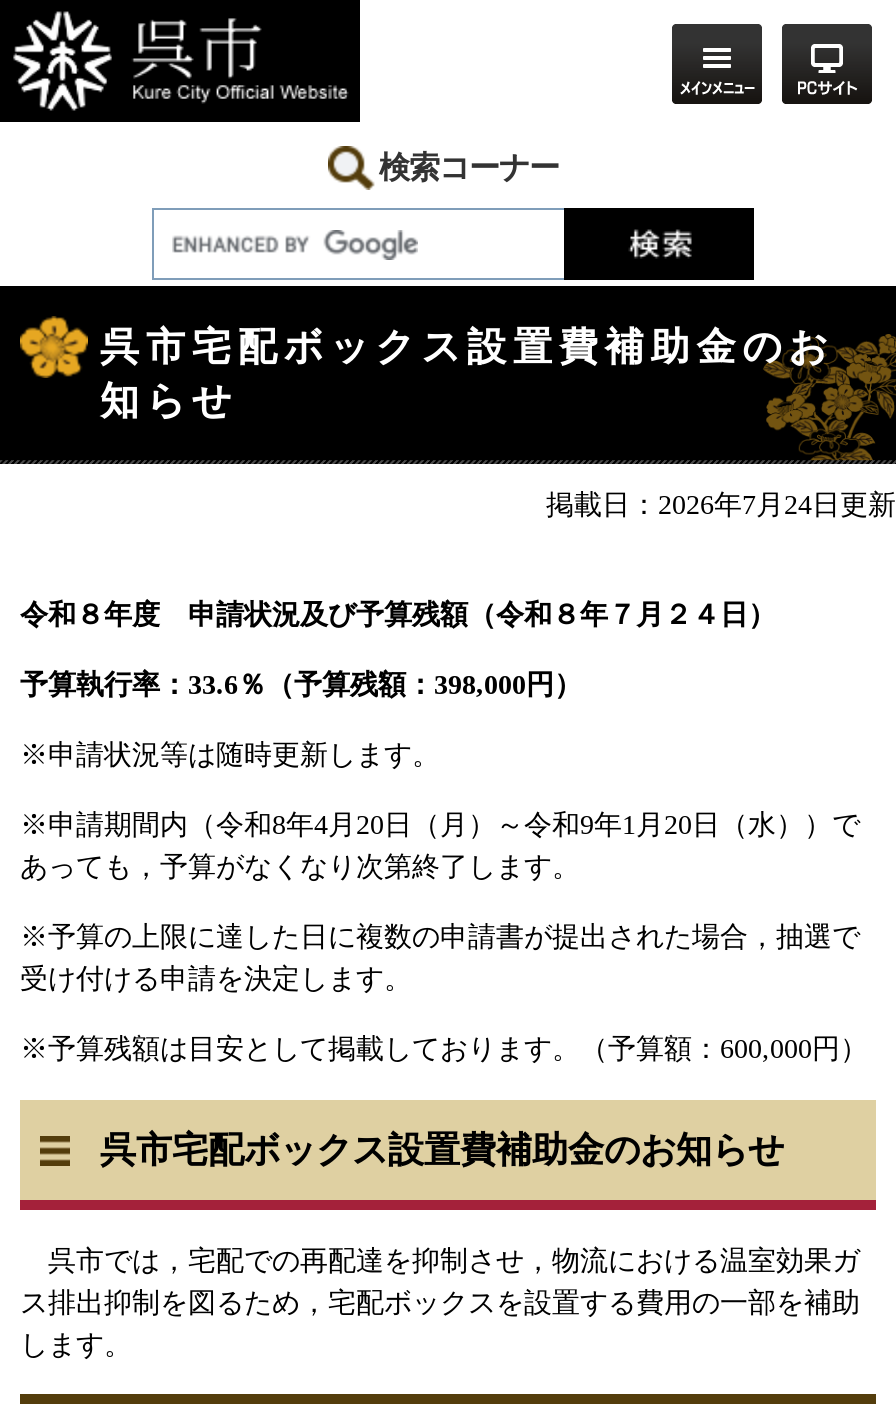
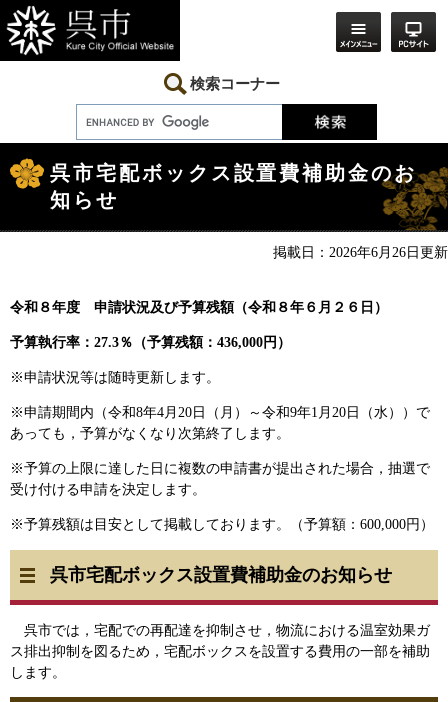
[546,490,896,520] 掲載日：2026年7月24日更新 -> [273,245,448,260] 掲載日：2026年6月26日更新
[20,600,776,630] 令和８年度 申請状況及び予算残額（令和８年７月２４日） -> [10,300,388,315] 令和８年度 申請状況及び予算残額（令和８年６月２６日）
[20,670,582,700] 予算執行率：33.6％（予算残額：398,000円） -> [10,335,291,350] 予算執行率：27.3％（予算残額：436,000円）

